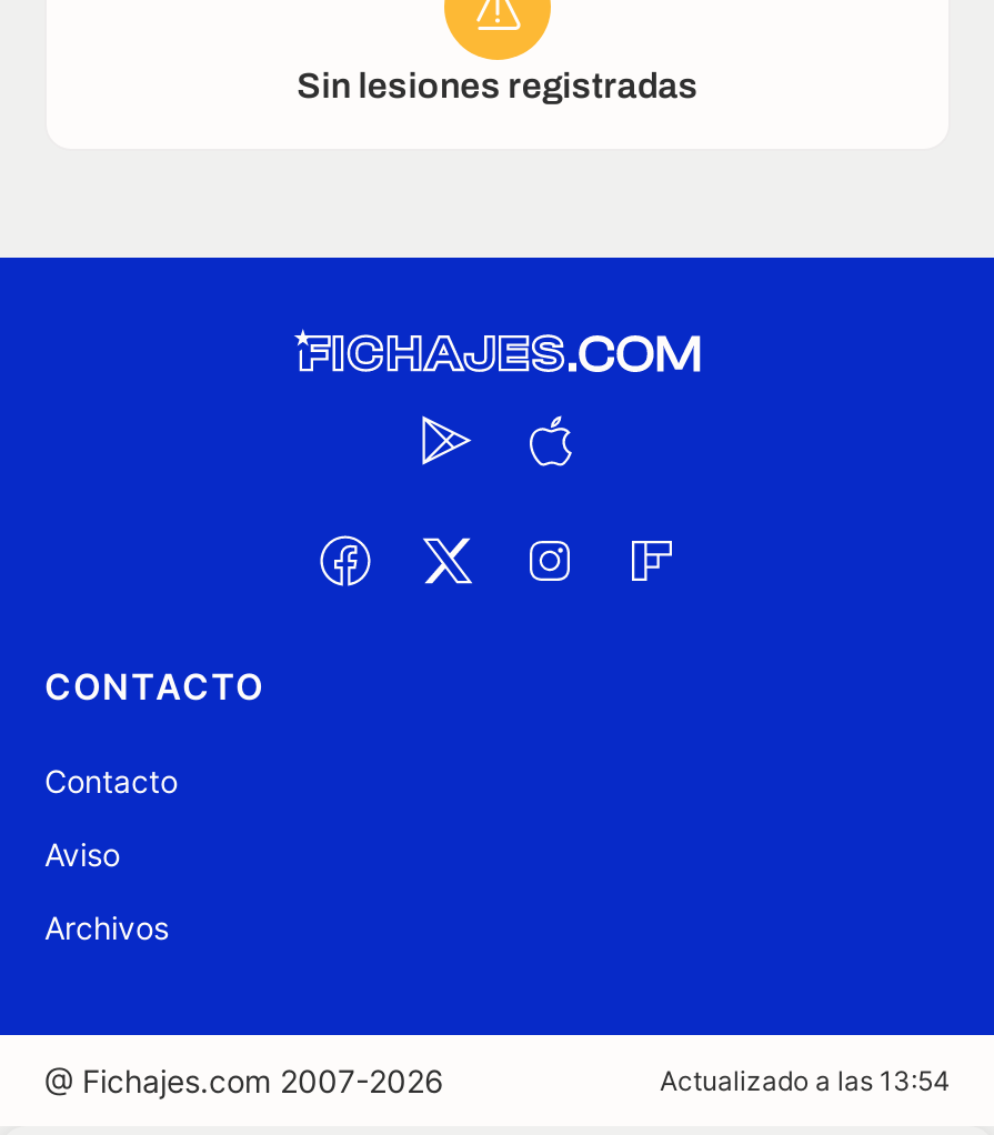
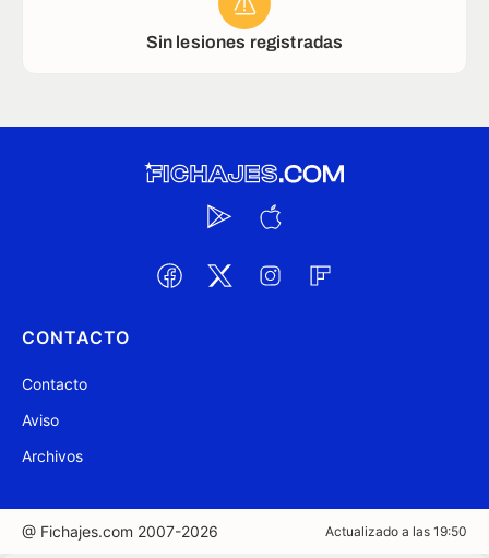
[660,1064,951,1097] Actualizado a las 13:54 -> [325,523,467,539] Actualizado a las 19:50

